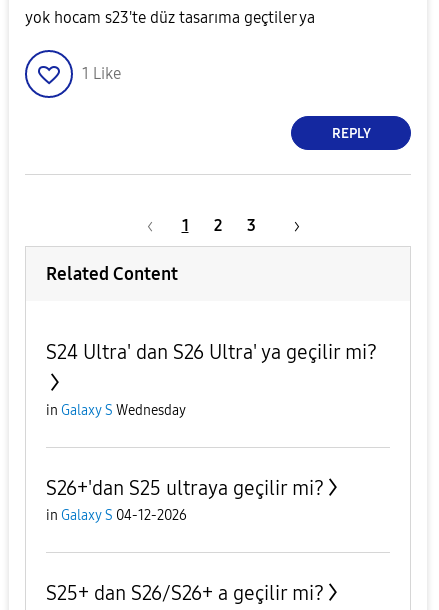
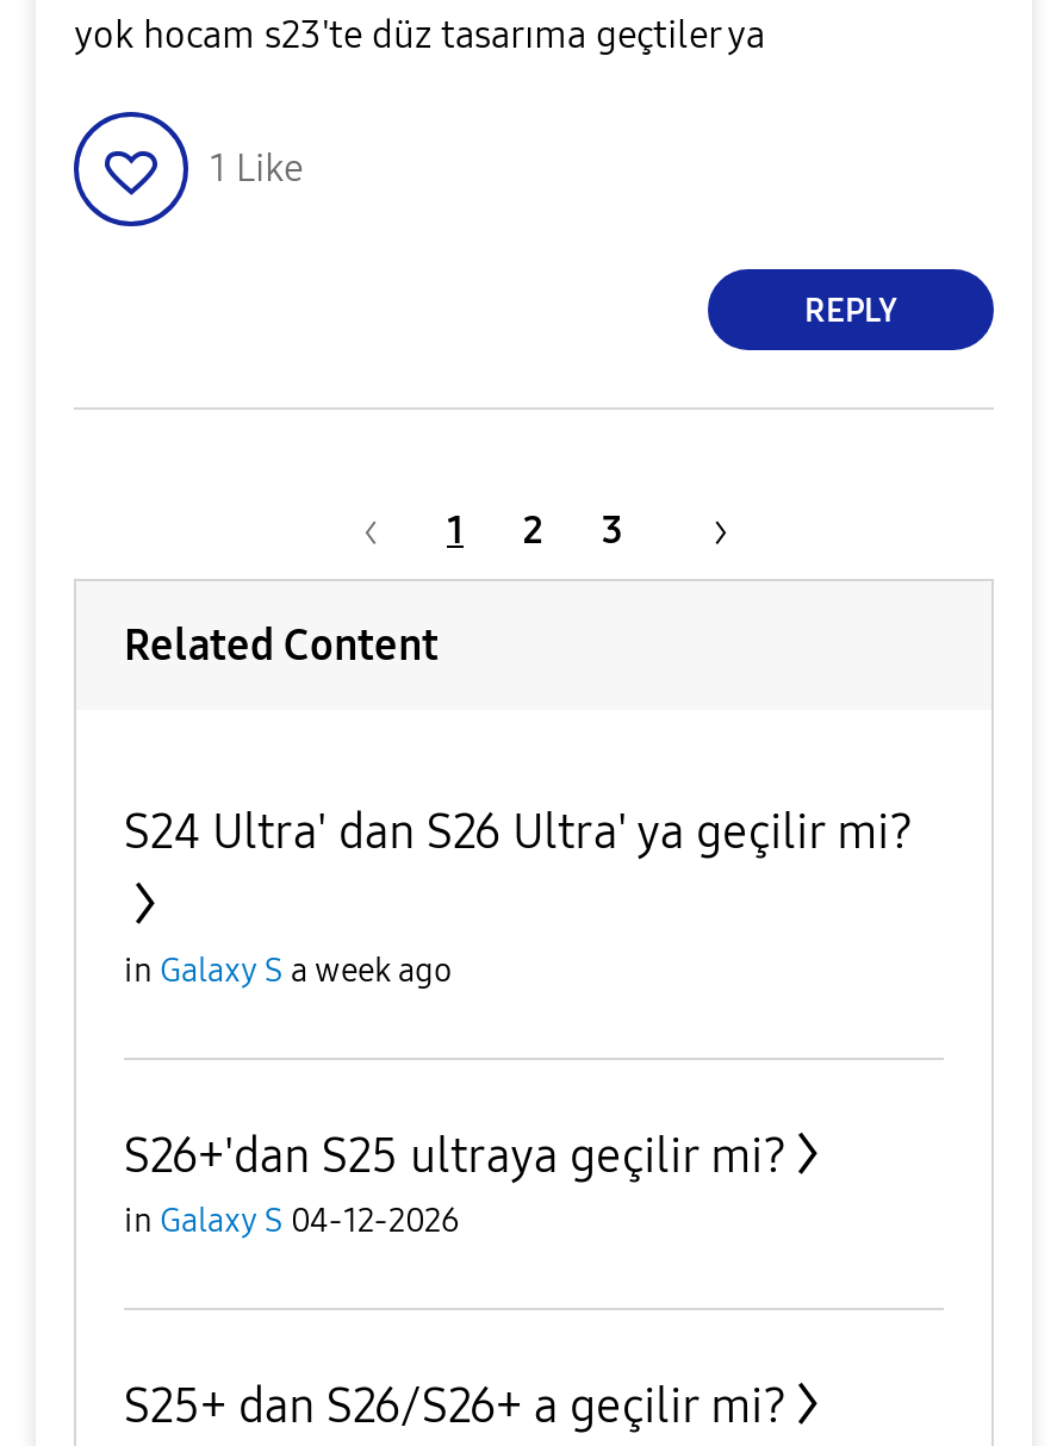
[46,402,186,419] in Galaxy S Wednesday -> [124,951,453,991] in Galaxy S a week ago

